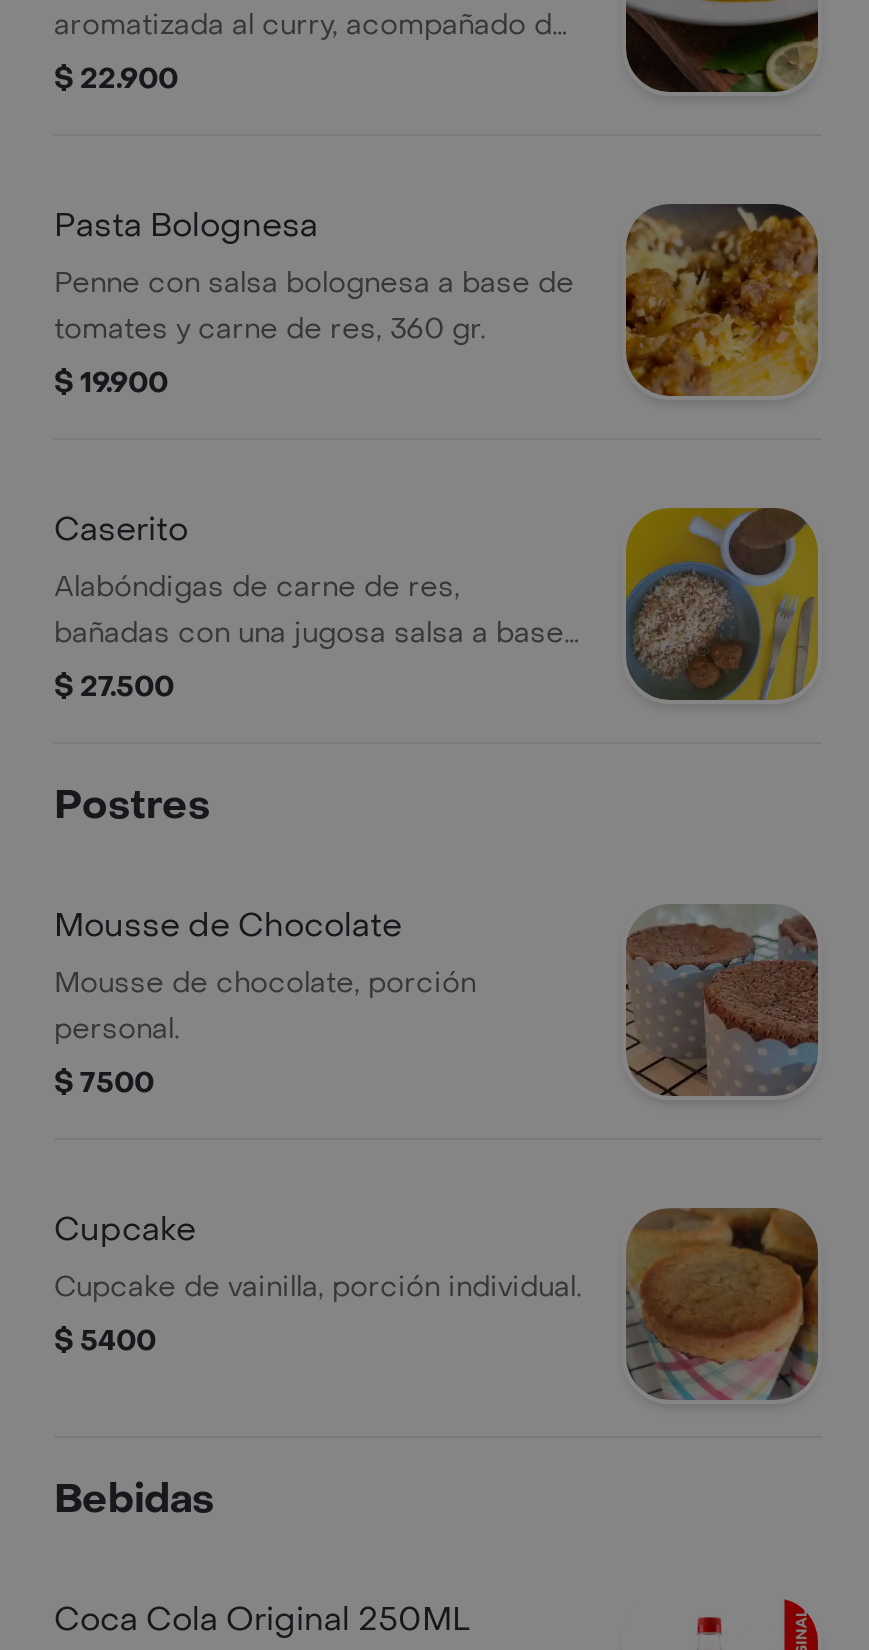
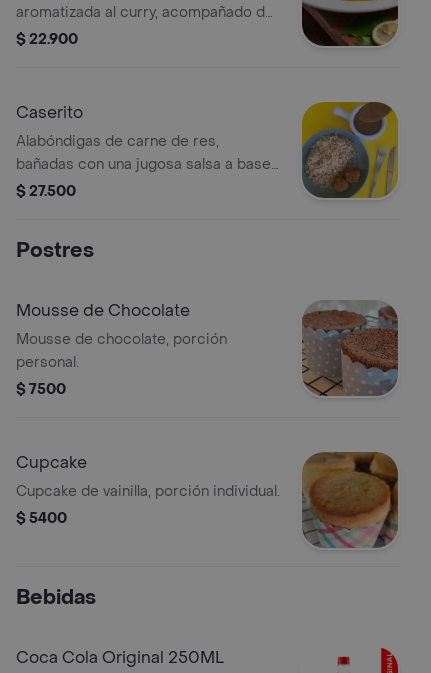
[54,202,820,402] [image] | Pasta Bolognesa | Penne con salsa bolognesa a base de | tomates y carne de res, 360 gr. | $ 19.900 -> none

